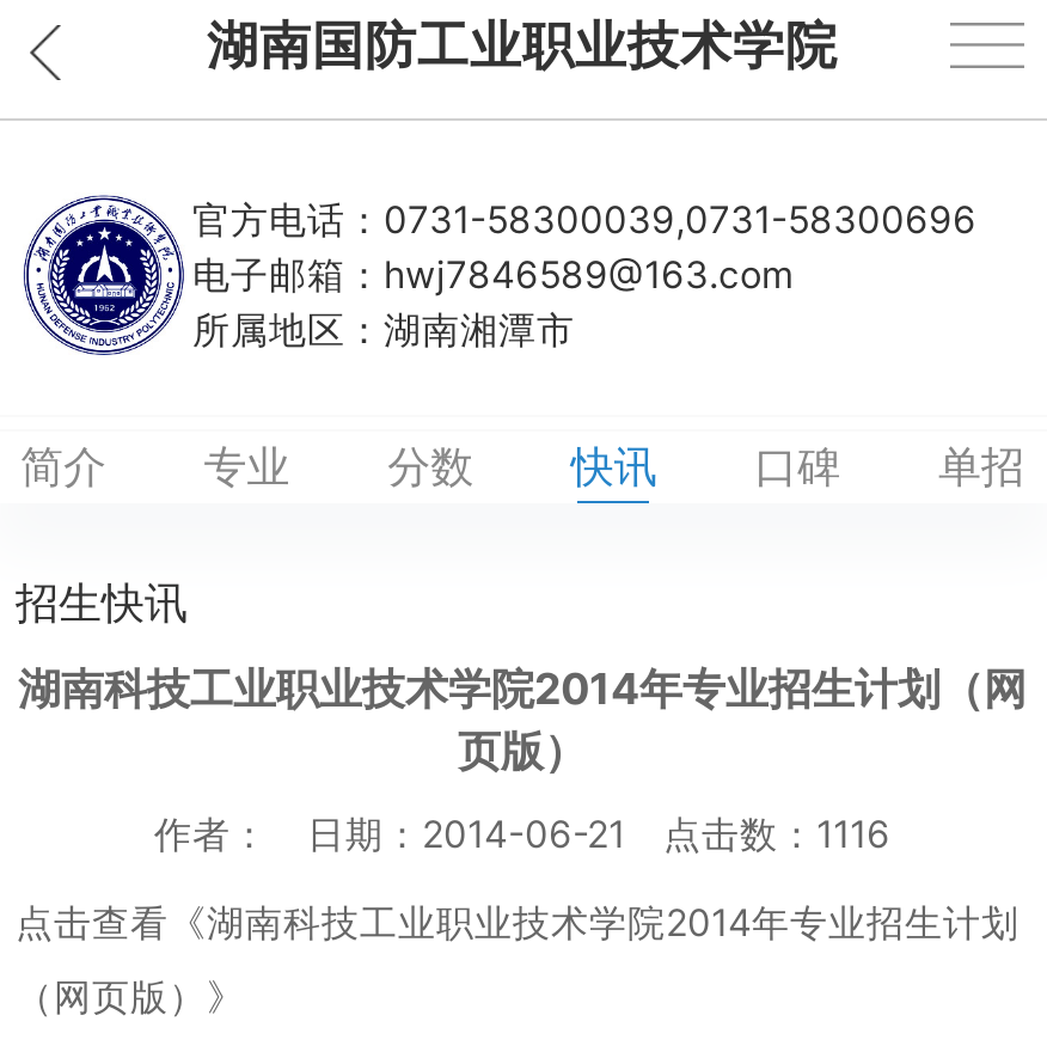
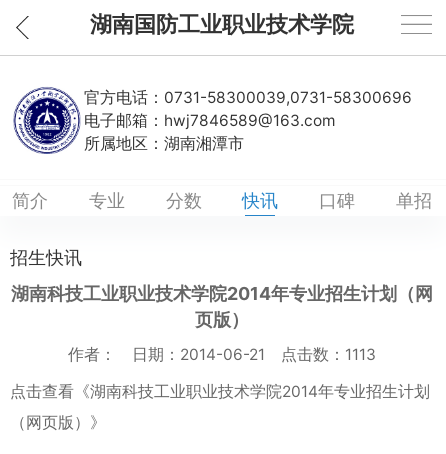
[154,813,890,858] 作者： 日期：2014-06-21 点击数：1116 -> [68,345,376,364] 作者： 日期：2014-06-21 点击数：1113

